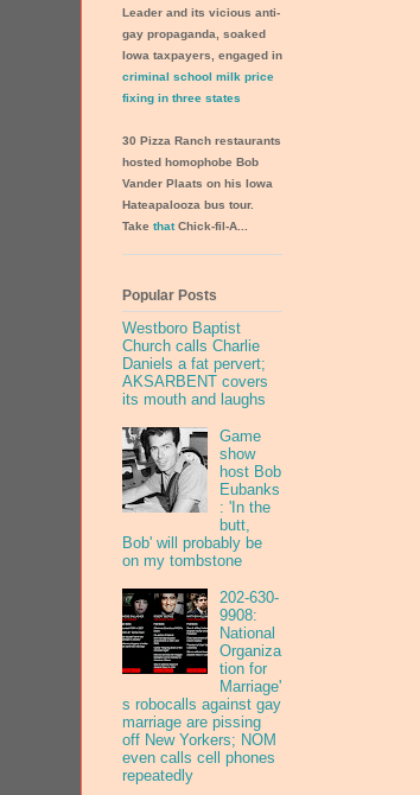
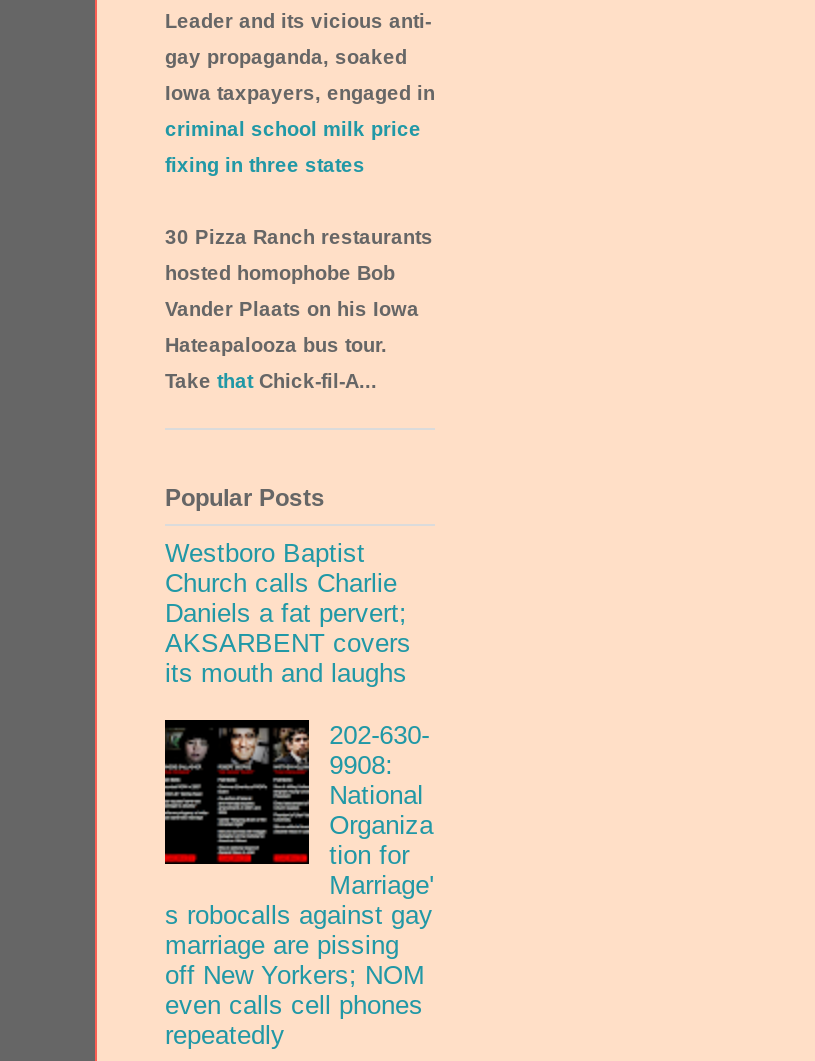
[121,426,281,570] [image] | Game | show | host Bob | Eubanks | : 'In the | butt, | Bob' will probably be | on my tombstone -> none

